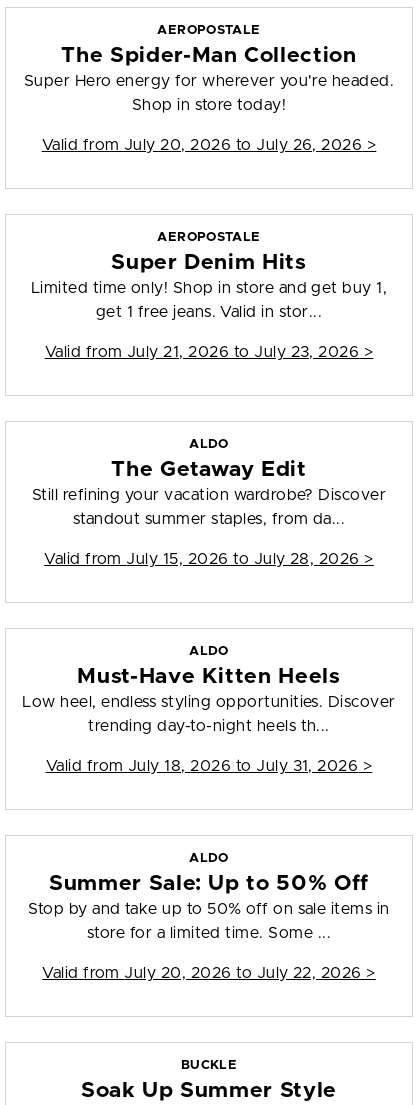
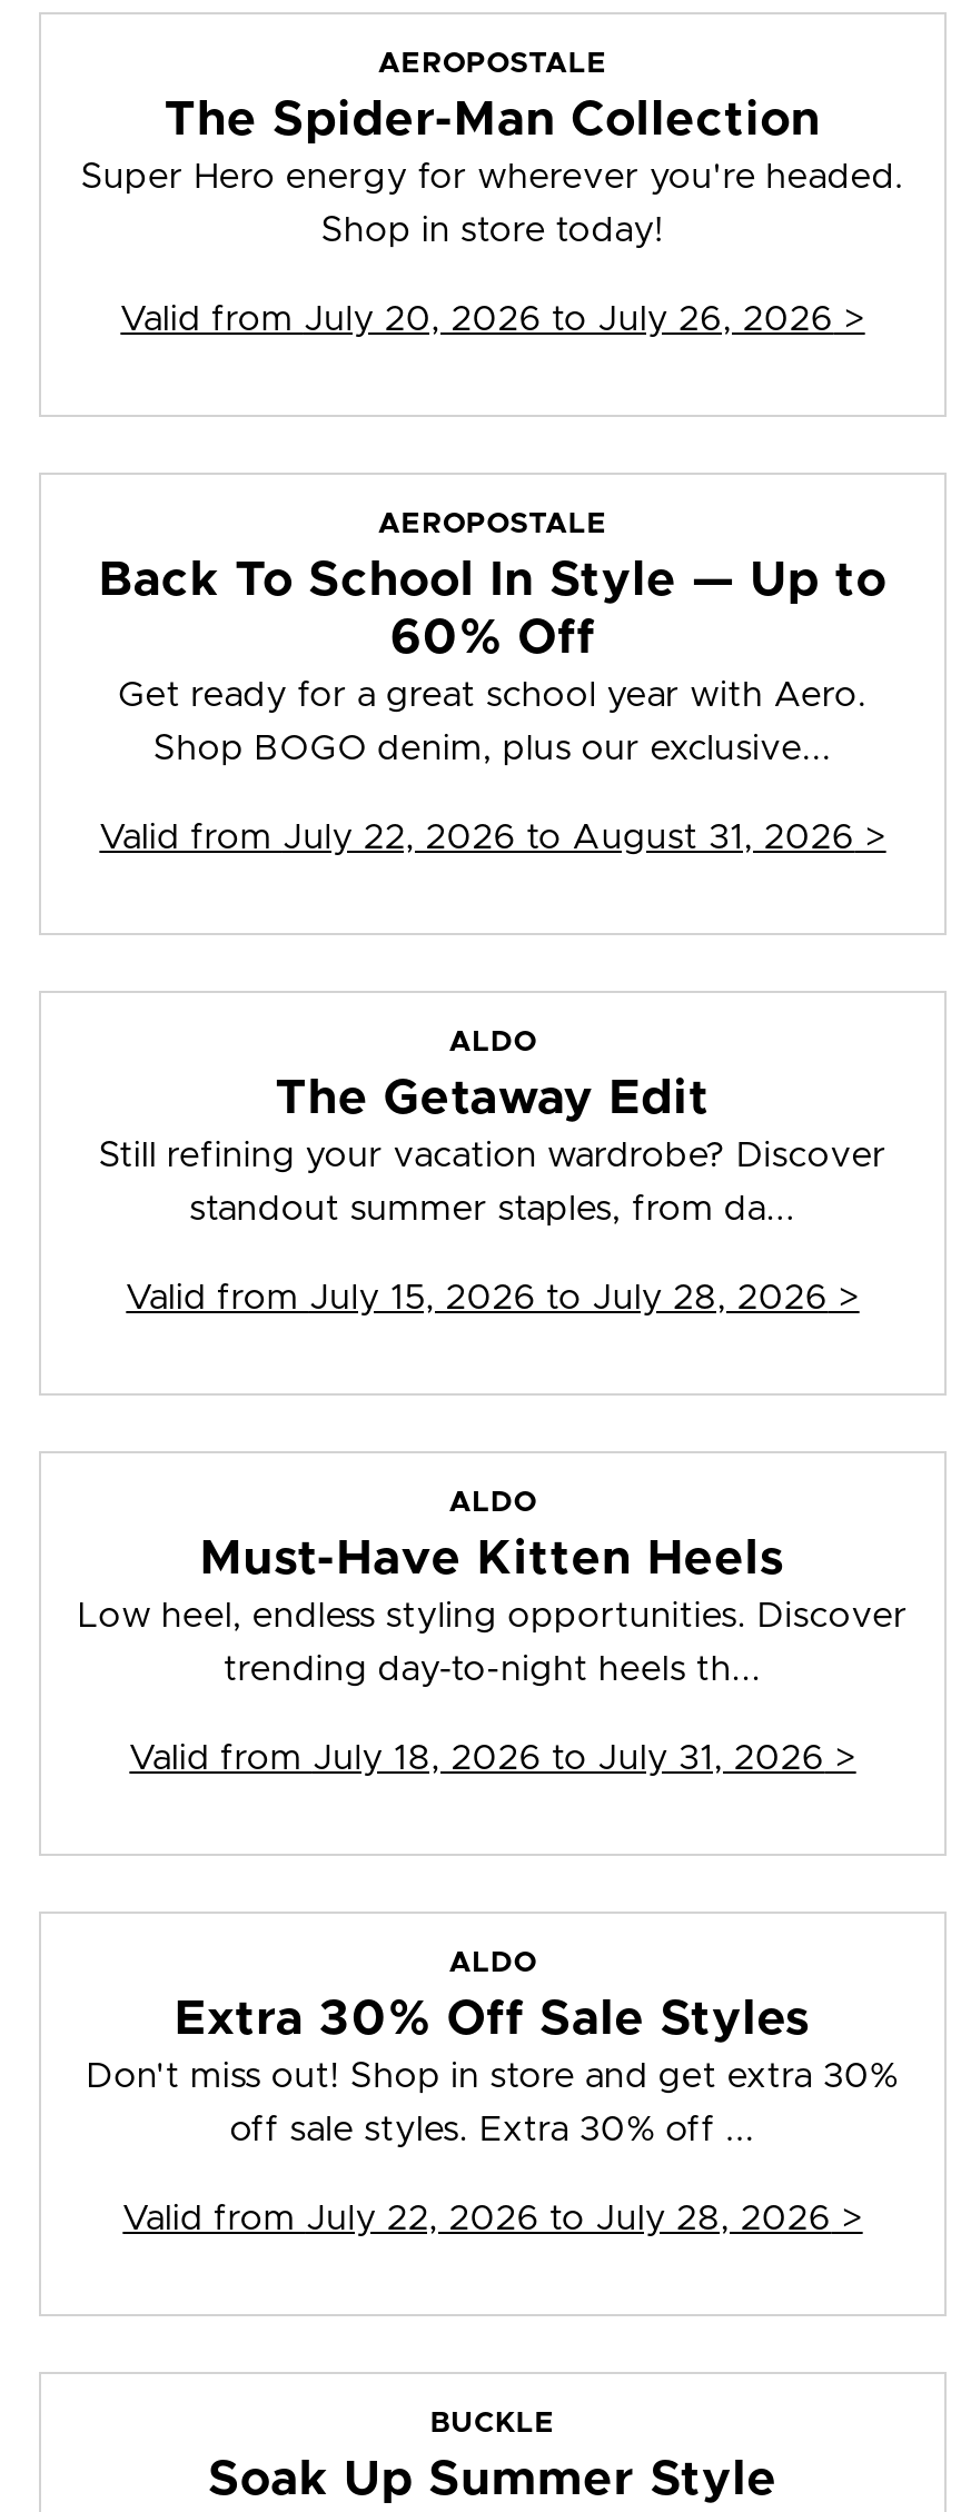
[31,252,387,296] Super Denim Hits | Limited time only! Shop in store and get buy 1, -> [99,558,887,713] Back To School In Style — Up to | 60% Off | Get ready for a great school year with Aero.
[96,304,322,320] get 1 free jeans. Valid in stor... -> [153,731,832,767] Shop BOGO denim, plus our exclusive...
[45,344,373,360] Valid from July 21, 2026 to July 23, 2026 > -> [99,820,886,856] Valid from July 22, 2026 to August 31, 2026 >
[28,873,390,917] Summer Sale: Up to 50% Off | Stop by and take up to 50% off on sale items in -> [86,1996,899,2094] Extra 30% Off Sale Styles | Don't miss out! Shop in store and get extra 30%
[87,925,331,941] store for a limited time. Some ... -> [230,2112,756,2148] off sale styles. Extra 30% off ...
[42,965,376,981] Valid from July 20, 2026 to July 22, 2026 > -> [123,2201,863,2237] Valid from July 22, 2026 to July 28, 2026 >

